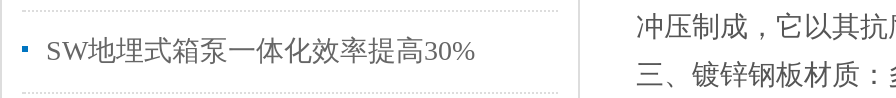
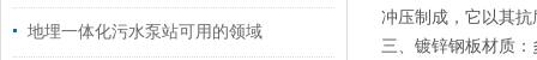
[46,36,476,66] SW地埋式箱泵一体化效率提高30% -> [28,23,263,41] 地埋一体化污水泵站可用的领域

